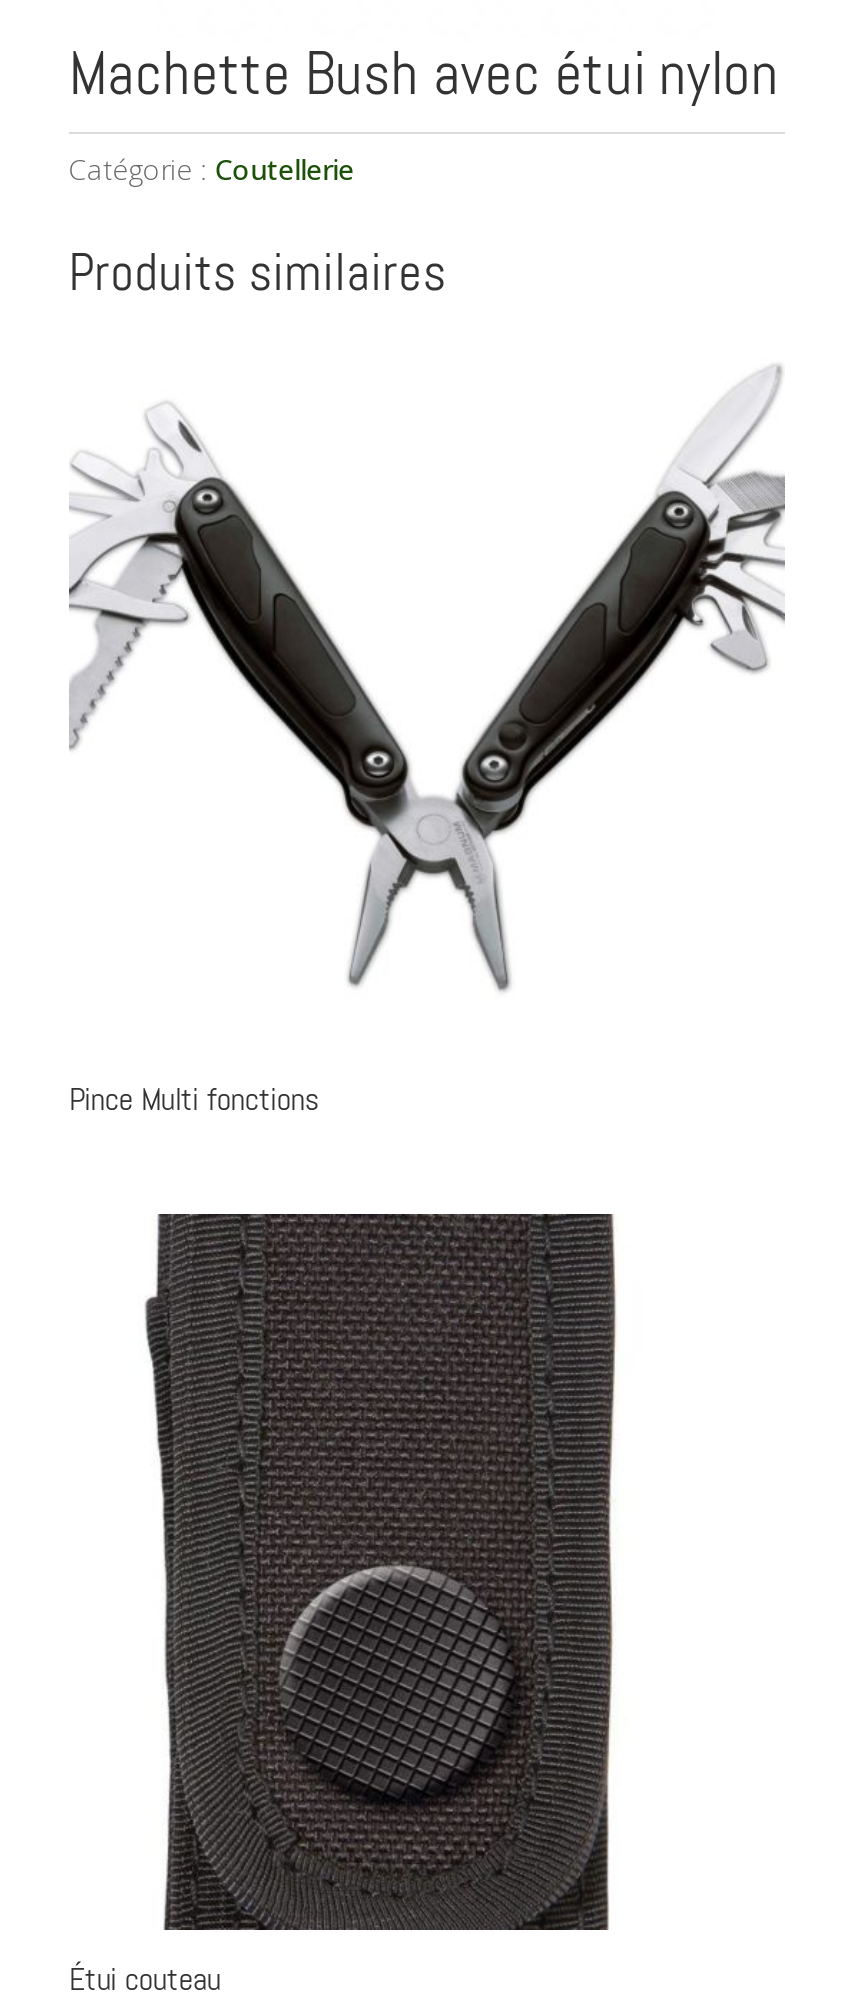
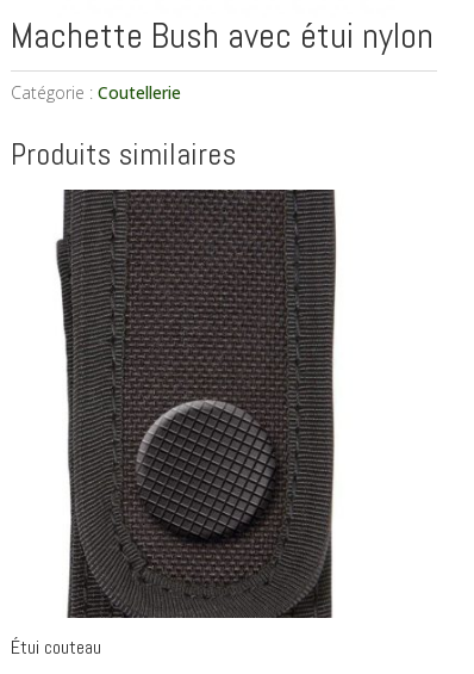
[67,364,787,992] [image] -> none
[69,1077,321,1119] Pince Multi fonctions -> none

